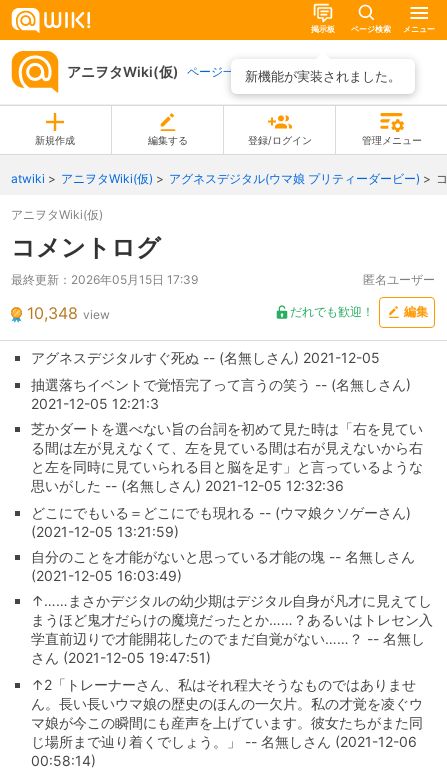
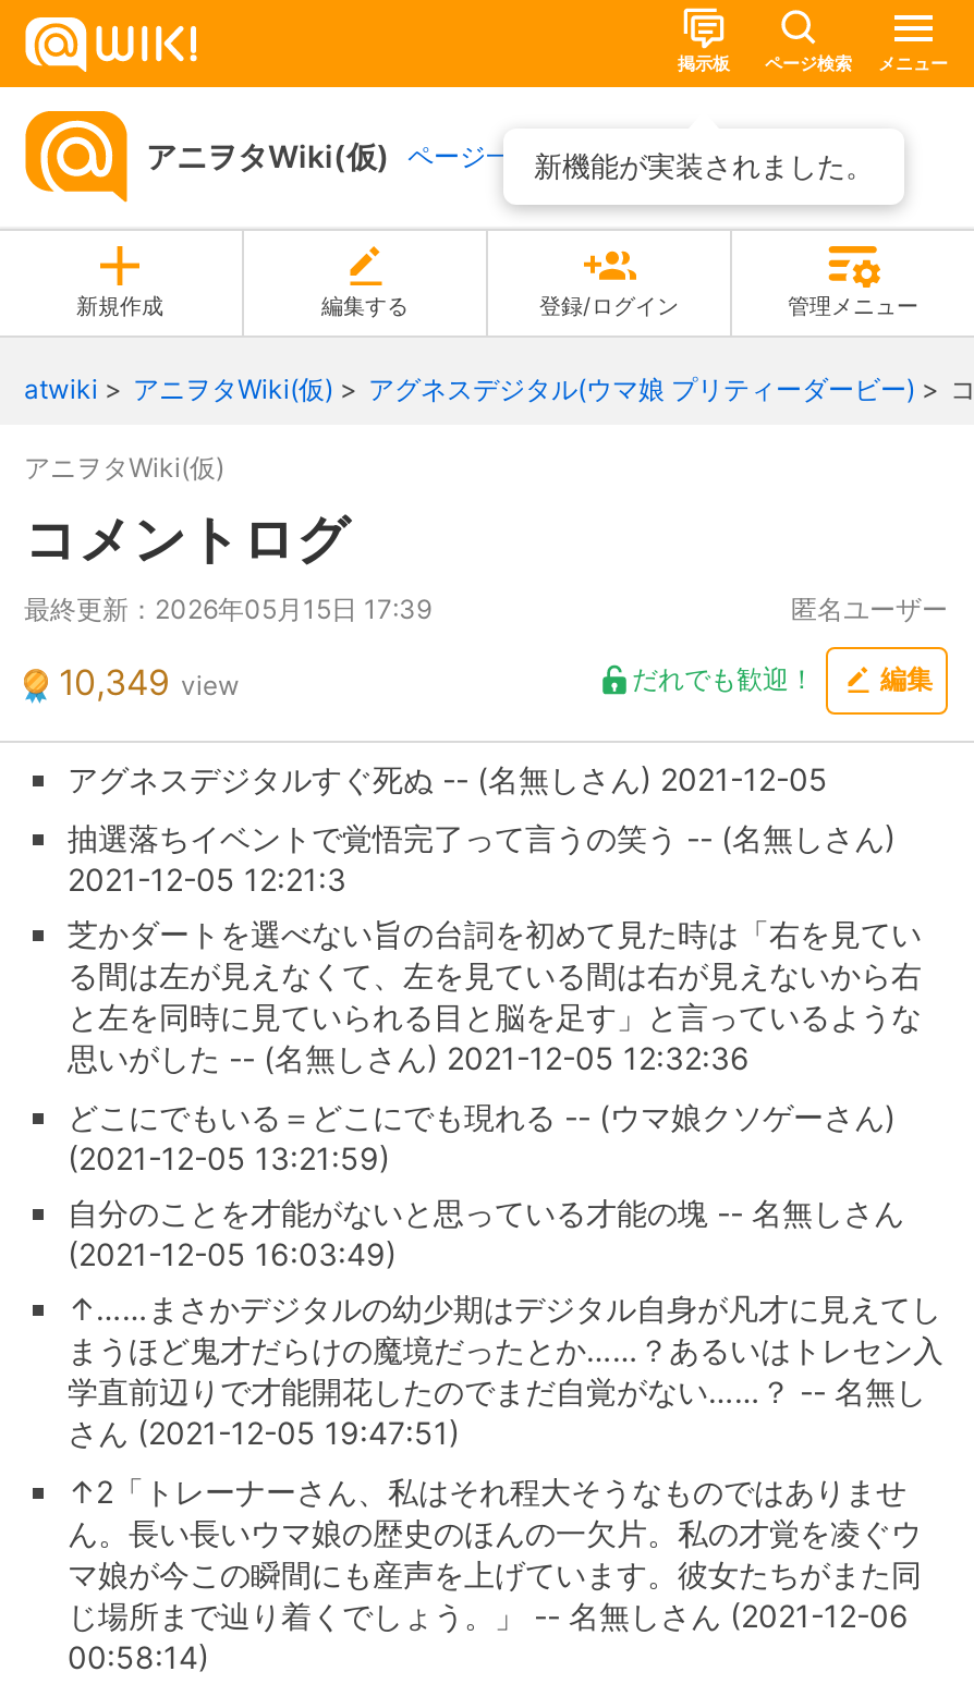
[27,302,110,322] 10,348 view -> [59,659,240,703] 10,349 view

